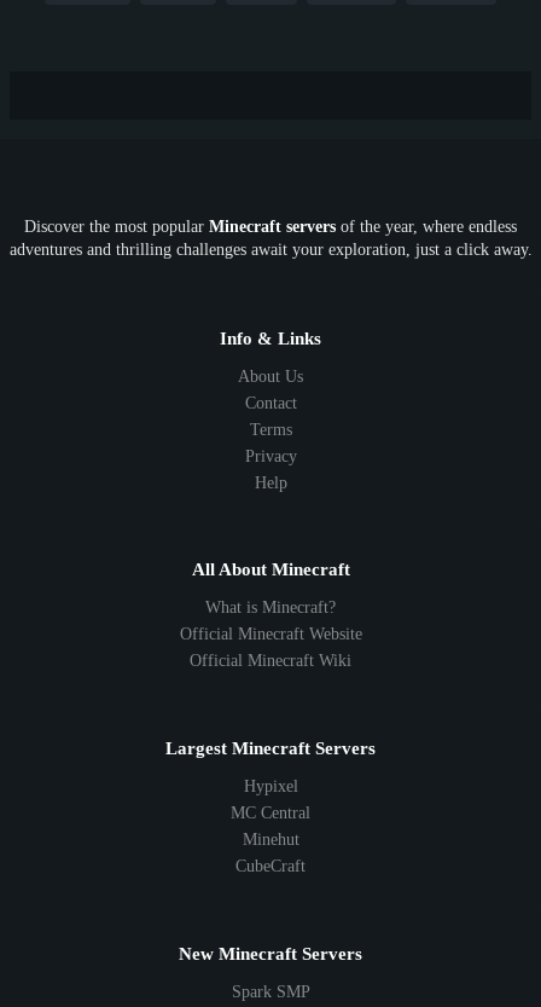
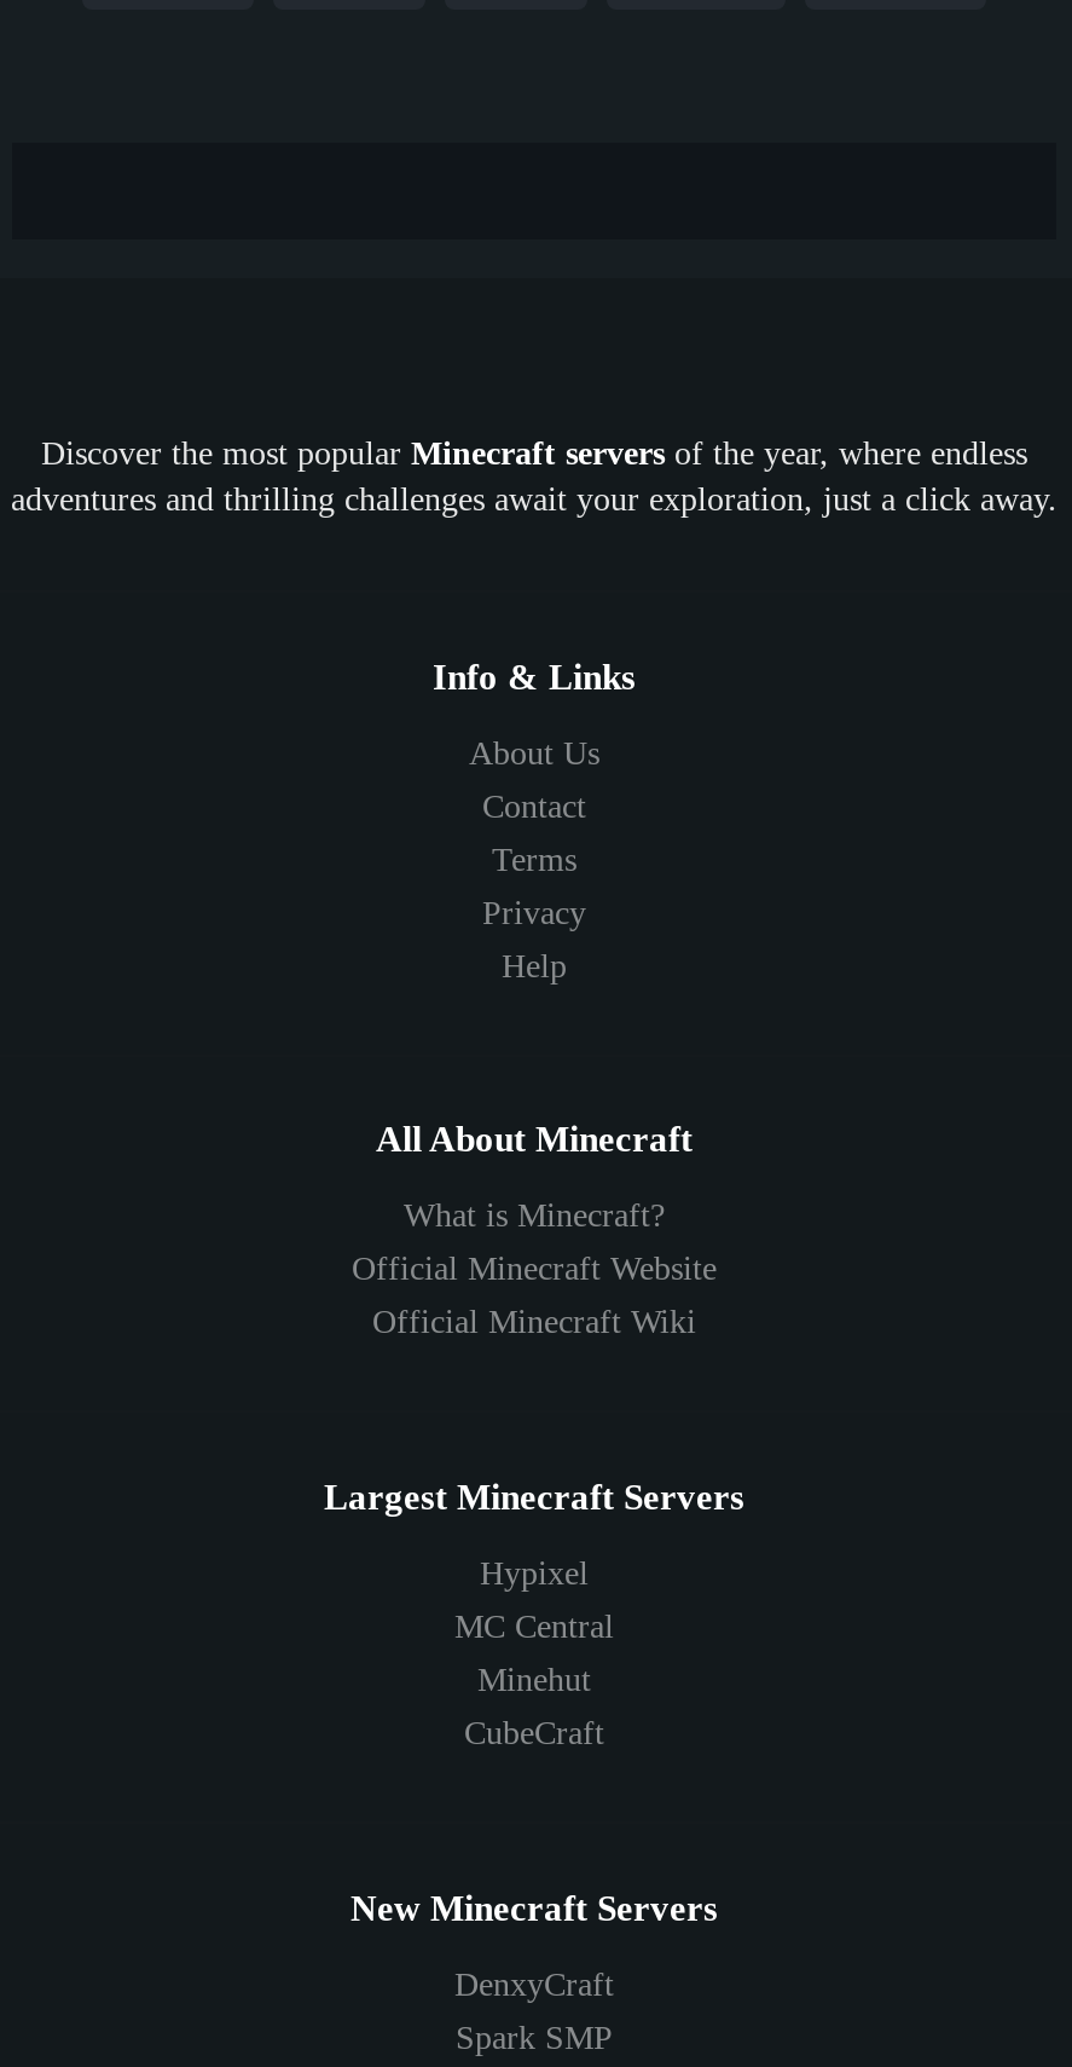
none -> [454,1967,614,2003] DenxyCraft

